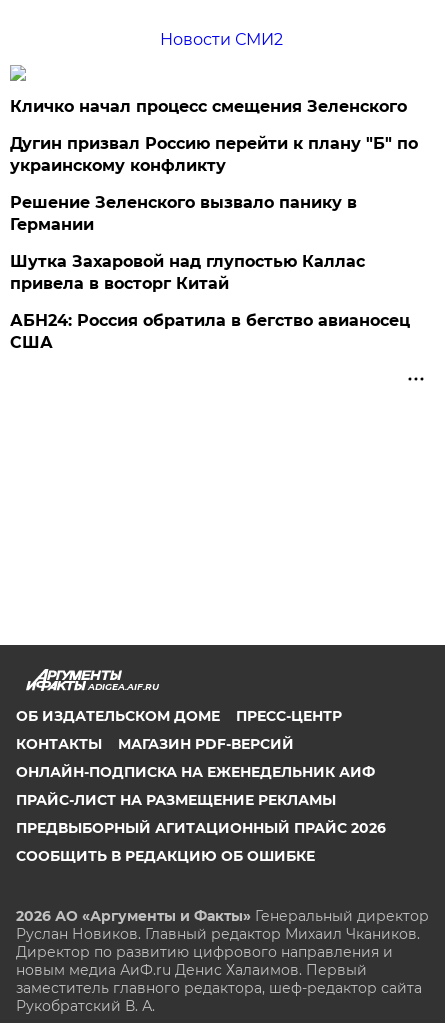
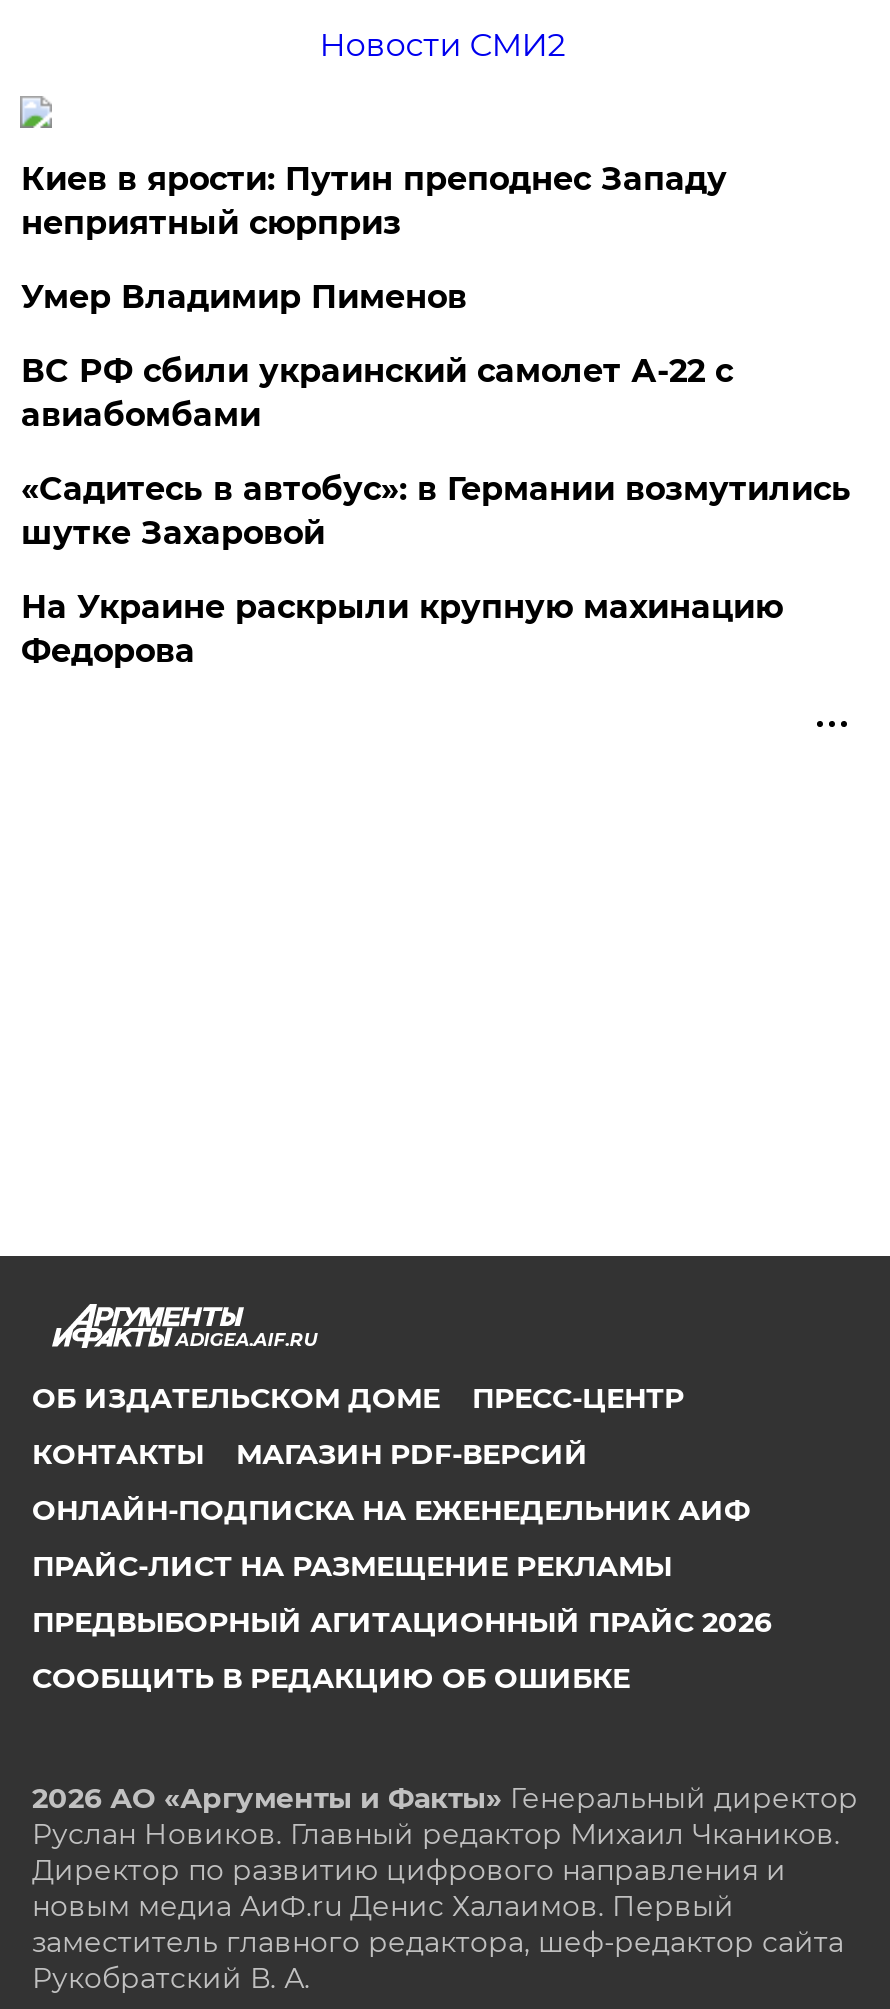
[10,97,407,116] Кличко начал процесс смещения Зеленского -> [21,160,727,242] Киев в ярости: Путин преподнес Западу | неприятный сюрприз
[10,134,418,175] Дугин призвал Россию перейти к плану "Б" по | украинскому конфликту -> [21,278,467,316] Умер Владимир Пименов
[10,193,357,234] Решение Зеленского вызвало панику в | Германии -> [21,352,733,434] ВС РФ сбили украинский самолет А-22 с | авиабомбами
[10,252,365,293] Шутка Захаровой над глупостью Каллас | привела в восторг Китай -> [21,470,851,552] «Садитесь в автобус»: в Германии возмутились | шутке Захаровой
[10,311,410,352] АБН24: Россия обратила в бегство авианосец | США -> [21,588,783,670] На Украине раскрыли крупную махинацию | Федорова

